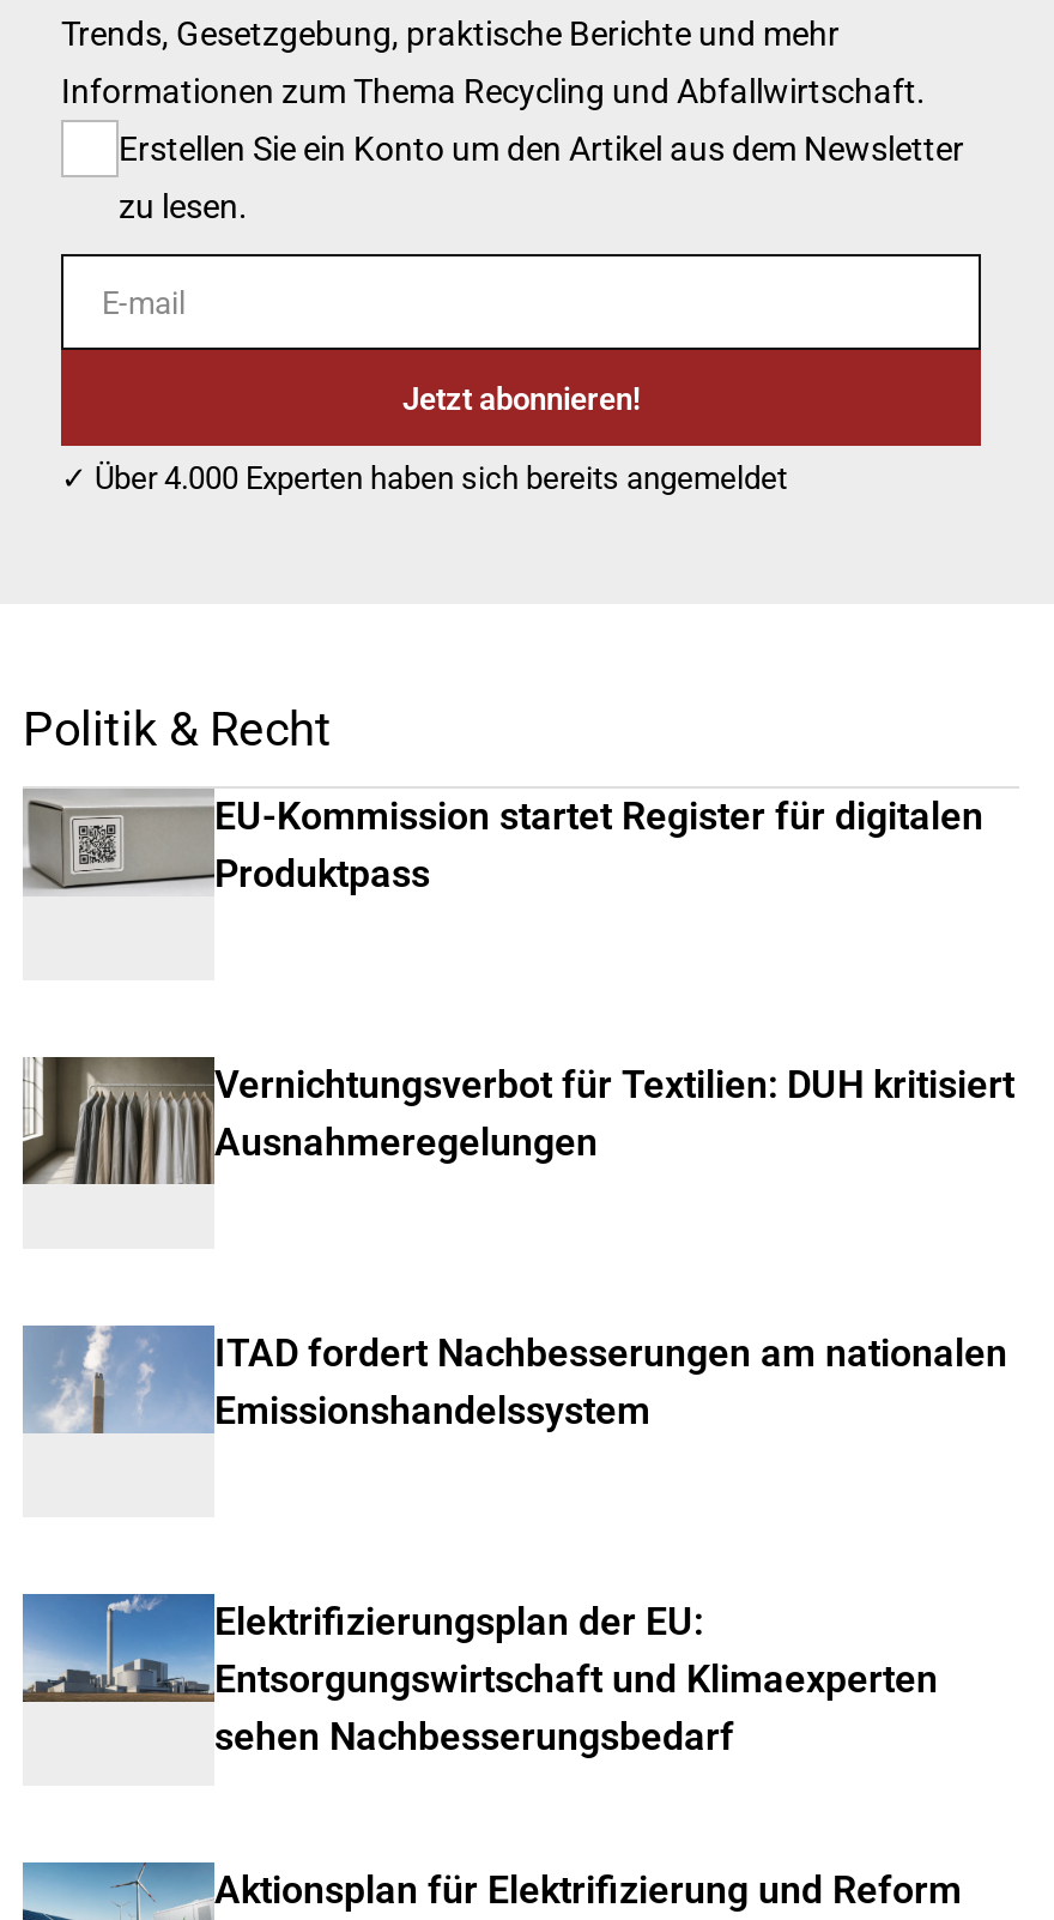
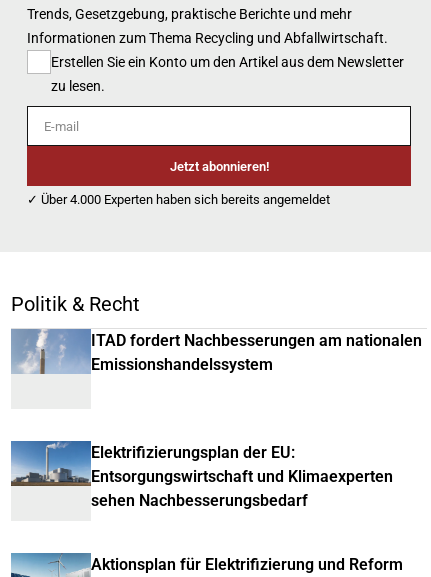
[23,789,983,896] [image] | EU-Kommission startet Register für digitalen | Produktpass -> none
[20,1055,1014,1187] [image] | Vernichtungsverbot für Textilien: DUH kritisiert | Ausnahmeregelungen -> none

